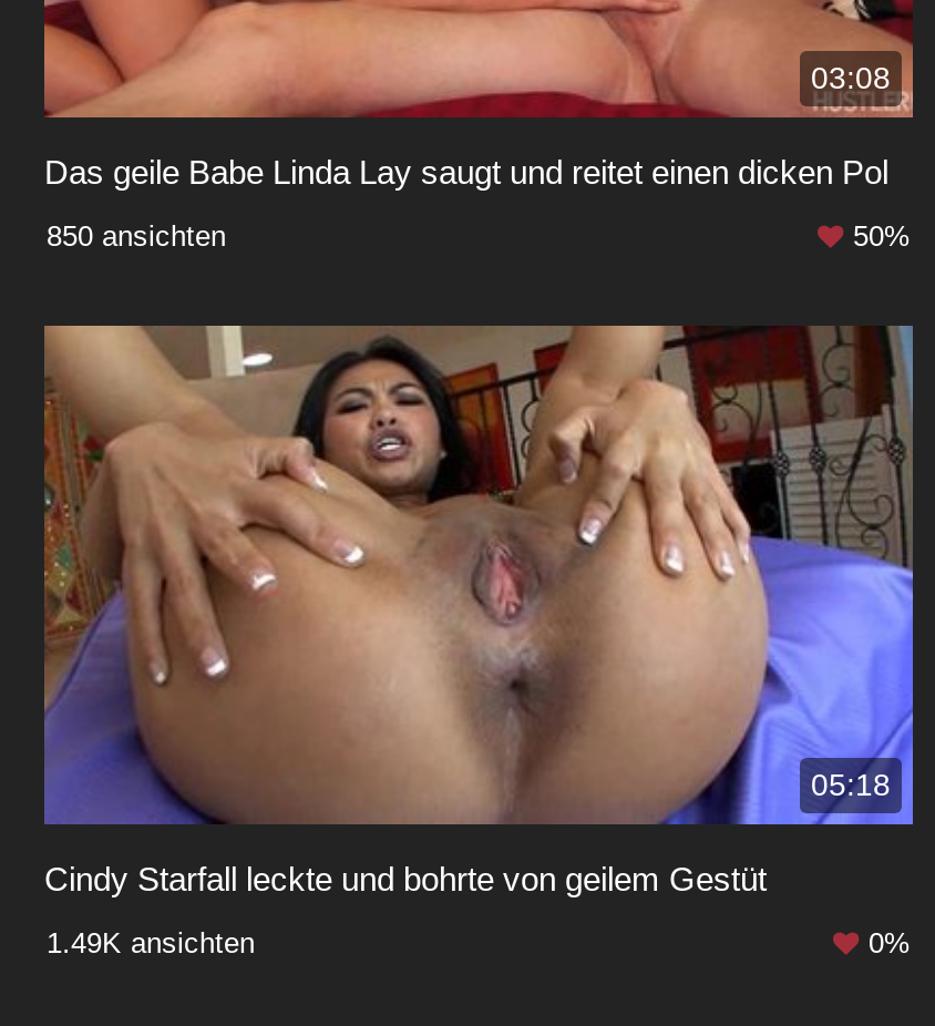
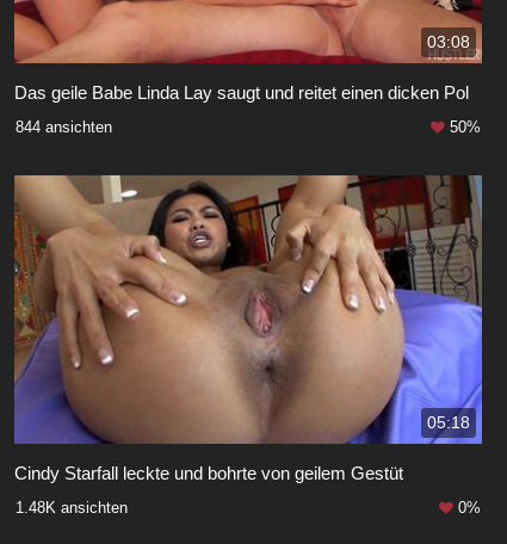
[47,219,226,252] 850 ansichten -> [16,118,112,136] 844 ansichten
[47,927,255,960] 1.49K ansichten -> [16,499,128,517] 1.48K ansichten

